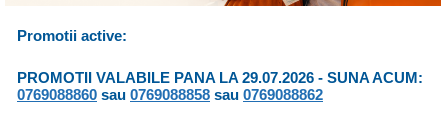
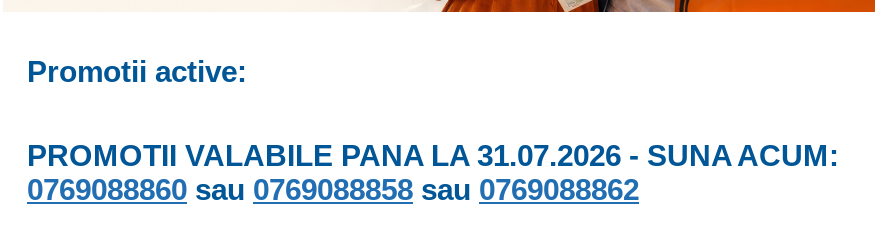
[17,69,423,86] PROMOTII VALABILE PANA LA 29.07.2026 - SUNA ACUM: -> [27,137,839,171] PROMOTII VALABILE PANA LA 31.07.2026 - SUNA ACUM:

